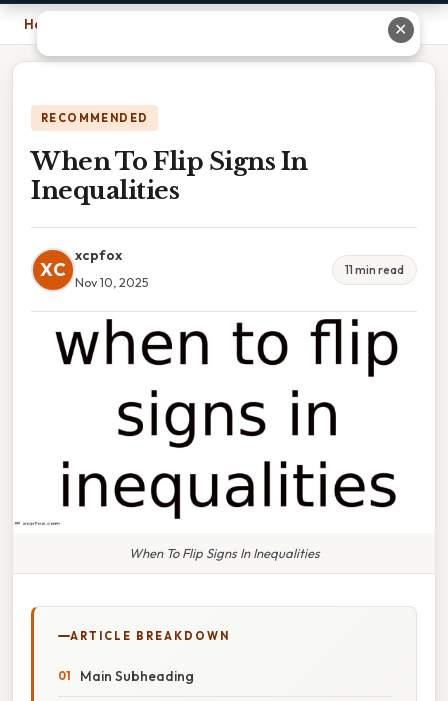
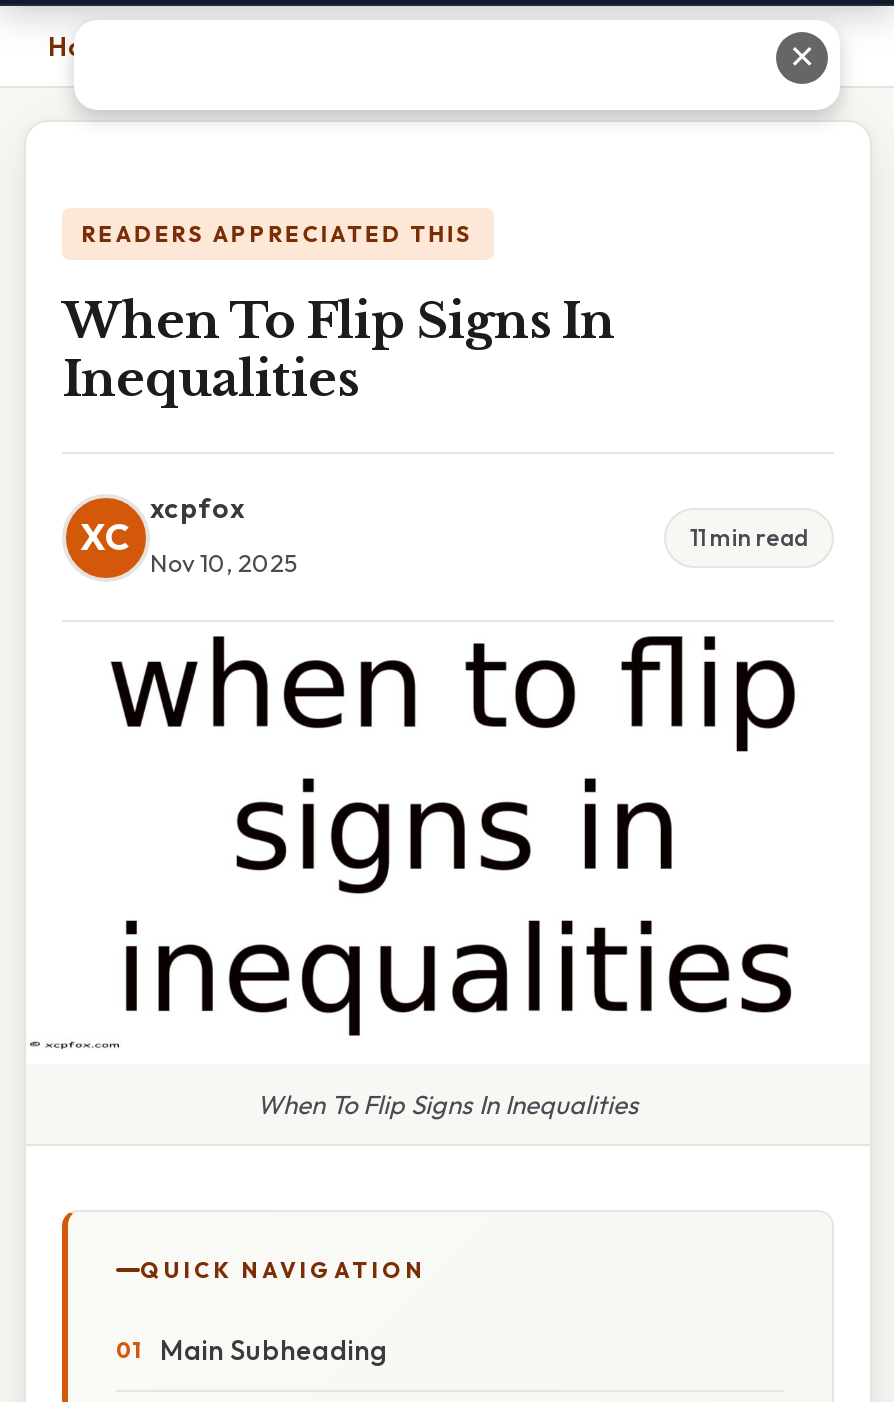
[41,111,148,125] RECOMMENDED -> [82,220,473,248] READERS APPRECIATED THIS
[70,629,230,643] ARTICLE BREAKDOWN -> [140,1256,426,1284] QUICK NAVIGATION

